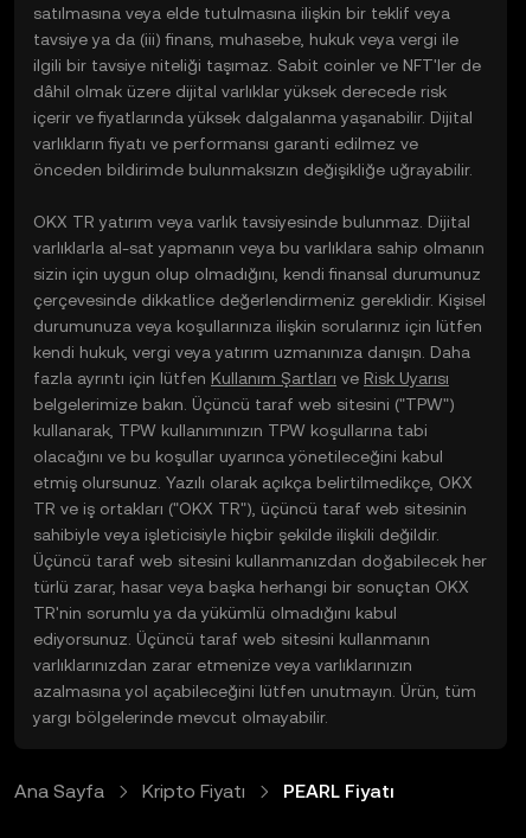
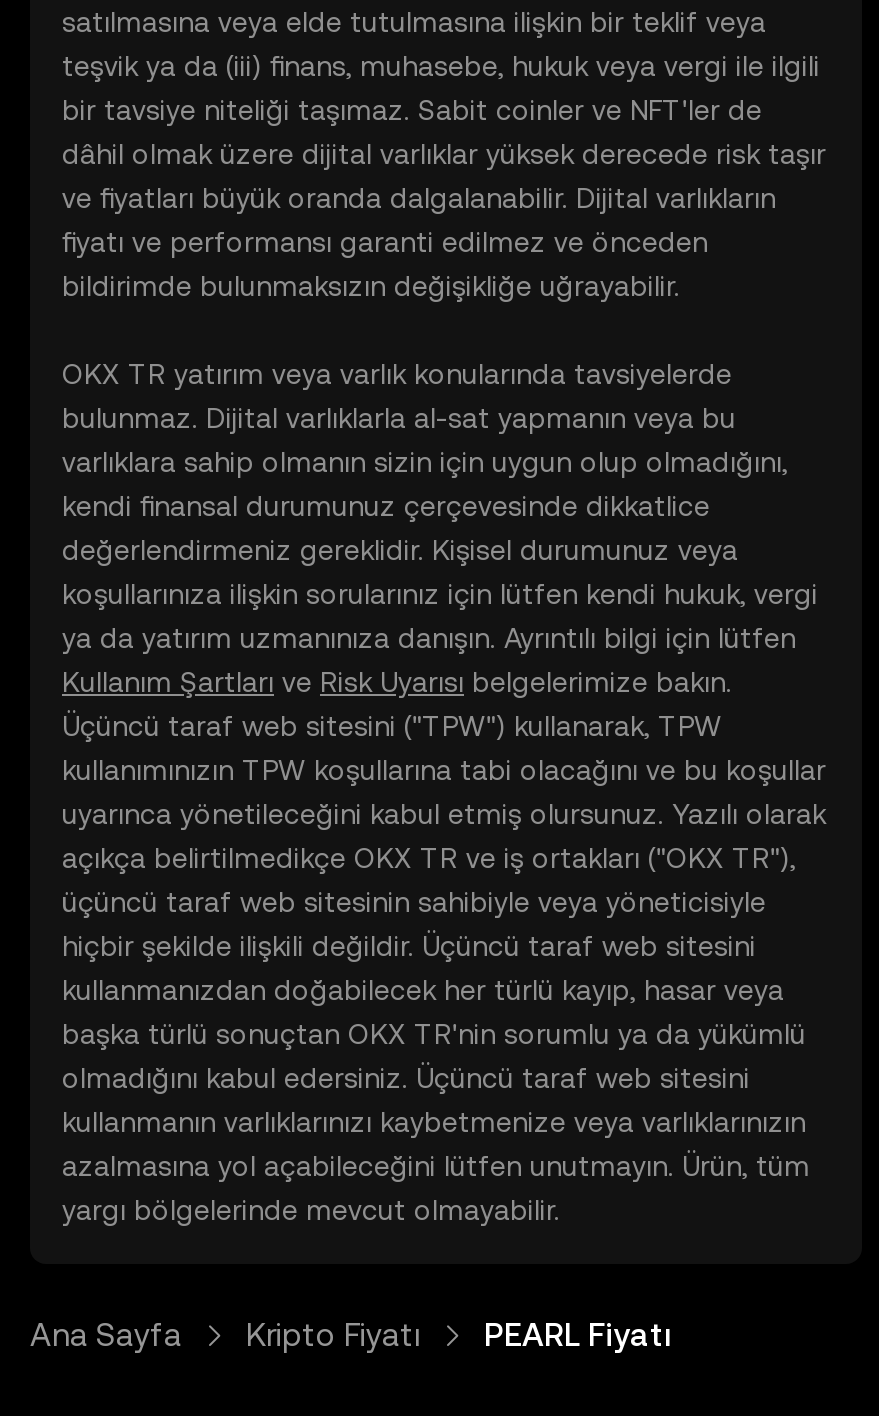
[33,30,481,179] tavsiye ya da (iii) finans, muhasebe, hukuk veya vergi ile | ilgili bir tavsiye niteliği taşımaz. Sabit coinler ve NFT'ler de | dâhil olmak üzere dijital varlıklar yüksek derecede risk | içerir ve fiyatlarında yüksek dalgalanma yaşanabilir. Dijital | varlıkların fiyatı ve performansı garanti edilmez ve | önceden bildirimde bulunmaksızın değişikliğe uğrayabilir. -> [62,50,826,302] teşvik ya da (iii) finans, muhasebe, hukuk veya vergi ile ilgili | bir tavsiye niteliği taşımaz. Sabit coinler ve NFT'ler de | dâhil olmak üzere dijital varlıklar yüksek derecede risk taşır | ve fiyatları büyük oranda dalgalanabilir. Dijital varlıkların | fiyatı ve performansı garanti edilmez ve önceden | bildirimde bulunmaksızın değişikliğe uğrayabilir.
[33,212,487,674] OKX TR yatırım veya varlık tavsiyesinde bulunmaz. Dijital | varlıklarla al-sat yapmanın veya bu varlıklara sahip olmanın | sizin için uygun olup olmadığını, kendi finansal durumunuz | çerçevesinde dikkatlice değerlendirmeniz gereklidir. Kişisel | durumunuza veya koşullarınıza ilişkin sorularınız için lütfen | kendi hukuk, vergi veya yatırım uzmanınıza danışın. Daha | fazla ayrıntı için lütfen Kullanım Şartları ve Risk Uyarısı | belgelerimize bakın. Üçüncü taraf web sitesini ("TPW") | kullanarak, TPW kullanımınızın TPW koşullarına tabi | olacağını ve bu koşullar uyarınca yönetileceğini kabul | etmiş olursunuz. Yazılı olarak açıkça belirtilmedikçe, OKX | TR ve iş ortakları ("OKX TR"), üçüncü taraf web sitesinin | sahibiyle veya işleticisiyle hiçbir şekilde ilişkili değildir. | Üçüncü taraf web sitesini kullanmanızdan doğabilecek her | türlü zarar, hasar veya başka herhangi bir sonuçtan OKX | TR'nin sorumlu ya da yükümlü olmadığını kabul | ediyorsunuz. Üçüncü taraf web sitesini kullanmanın | varlıklarınızdan zarar etmenize veya varlıklarınızın -> [62,358,826,1138] OKX TR yatırım veya varlık konularında tavsiyelerde | bulunmaz. Dijital varlıklarla al-sat yapmanın veya bu | varlıklara sahip olmanın sizin için uygun olup olmadığını, | kendi finansal durumunuz çerçevesinde dikkatlice | değerlendirmeniz gereklidir. Kişisel durumunuz veya | koşullarınıza ilişkin sorularınız için lütfen kendi hukuk, vergi | ya da yatırım uzmanınıza danışın. Ayrıntılı bilgi için lütfen | Kullanım Şartları ve Risk Uyarısı belgelerimize bakın. | Üçüncü taraf web sitesini ("TPW") kullanarak, TPW | kullanımınızın TPW koşullarına tabi olacağını ve bu koşullar | uyarınca yönetileceğini kabul etmiş olursunuz. Yazılı olarak | açıkça belirtilmedikçe OKX TR ve iş ortakları ("OKX TR"), | üçüncü taraf web sitesinin sahibiyle veya yöneticisiyle | hiçbir şekilde ilişkili değildir. Üçüncü taraf web sitesini | kullanmanızdan doğabilecek her türlü kayıp, hasar veya | başka türlü sonuçtan OKX TR'nin sorumlu ya da yükümlü | olmadığını kabul edersiniz. Üçüncü taraf web sitesini | kullanmanın varlıklarınızı kaybetmenize veya varlıklarınızın

